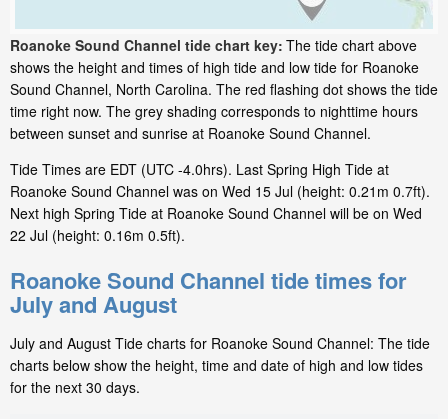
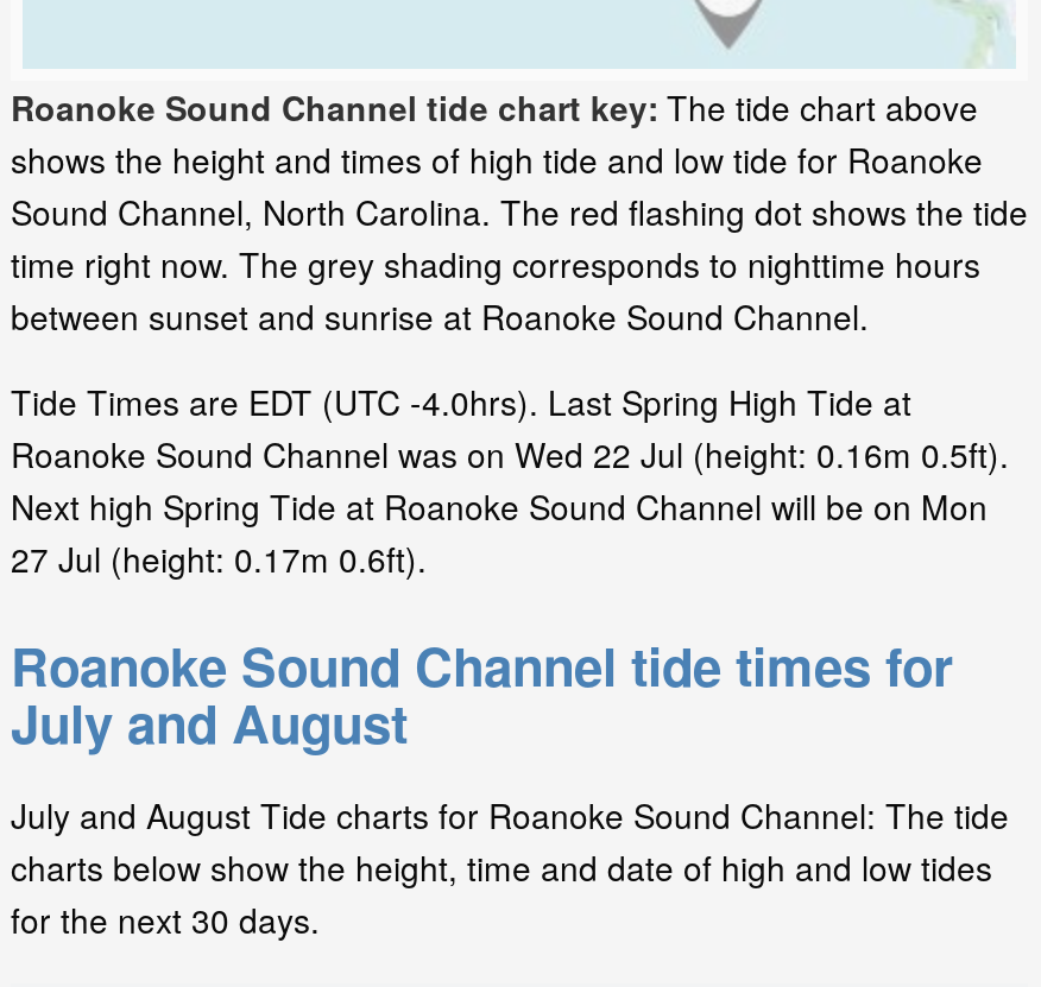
[10,181,430,201] Roanoke Sound Channel was on Wed 15 Jul (height: 0.21m 0.7ft). -> [11,431,1009,478] Roanoke Sound Channel was on Wed 22 Jul (height: 0.16m 0.5ft).
[10,203,422,223] Next high Spring Tide at Roanoke Sound Channel will be on Wed -> [11,483,988,531] Next high Spring Tide at Roanoke Sound Channel will be on Mon
[10,225,185,245] 22 Jul (height: 0.16m 0.5ft). -> [11,535,427,583] 27 Jul (height: 0.17m 0.6ft).

